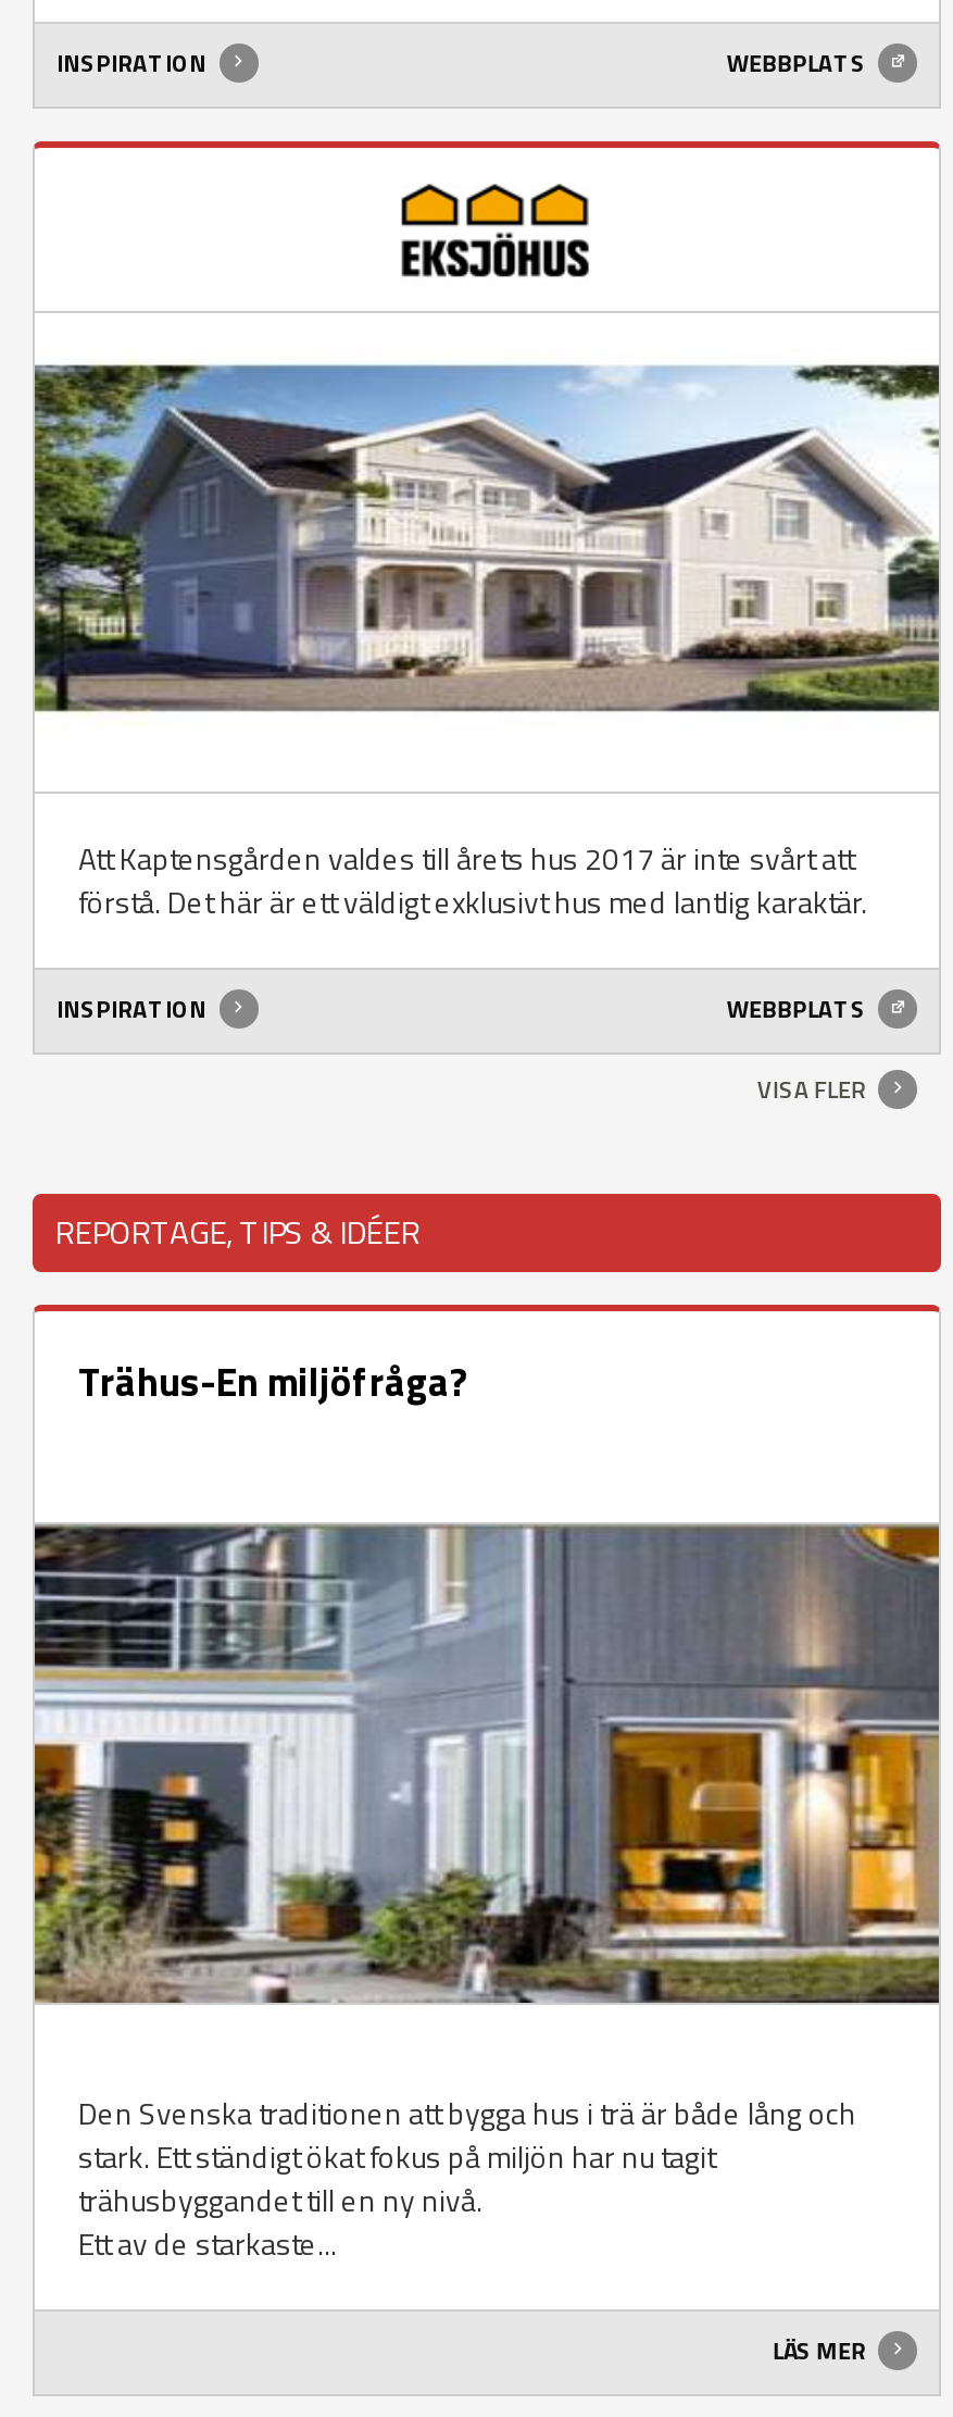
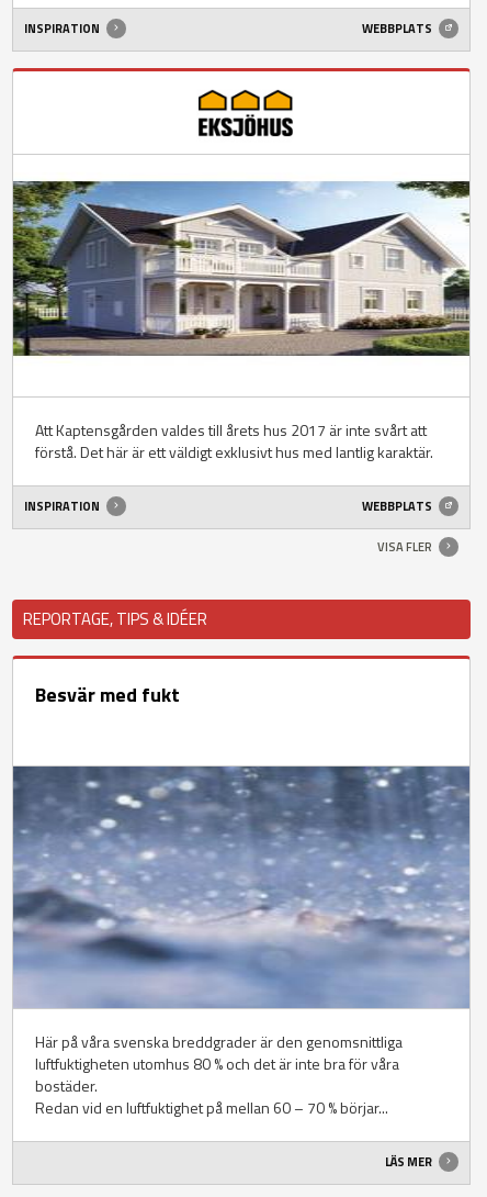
[78,1353,467,1411] Trähus-En miljöfråga? -> [35,680,180,709] Besvär med fukt
[33,1524,941,2266] [image] | Den Svenska traditionen att bygga hus i trä är både lång och | stark. Ett ständigt ökat fokus på miljön har nu tagit | trähusbyggandet till en ny nivå. | Ett av de starkaste... -> [12,765,471,1119] [image] | Här på våra svenska breddgrader är den genomsnittliga | luftfuktigheten utomhus 80 % och det är inte bra för våra | bostäder. | Redan vid en luftfuktighet på mellan 60 – 70 % börjar...

